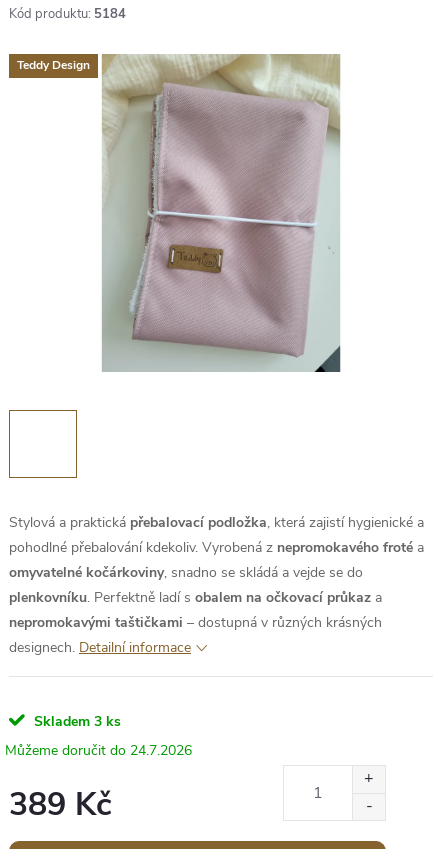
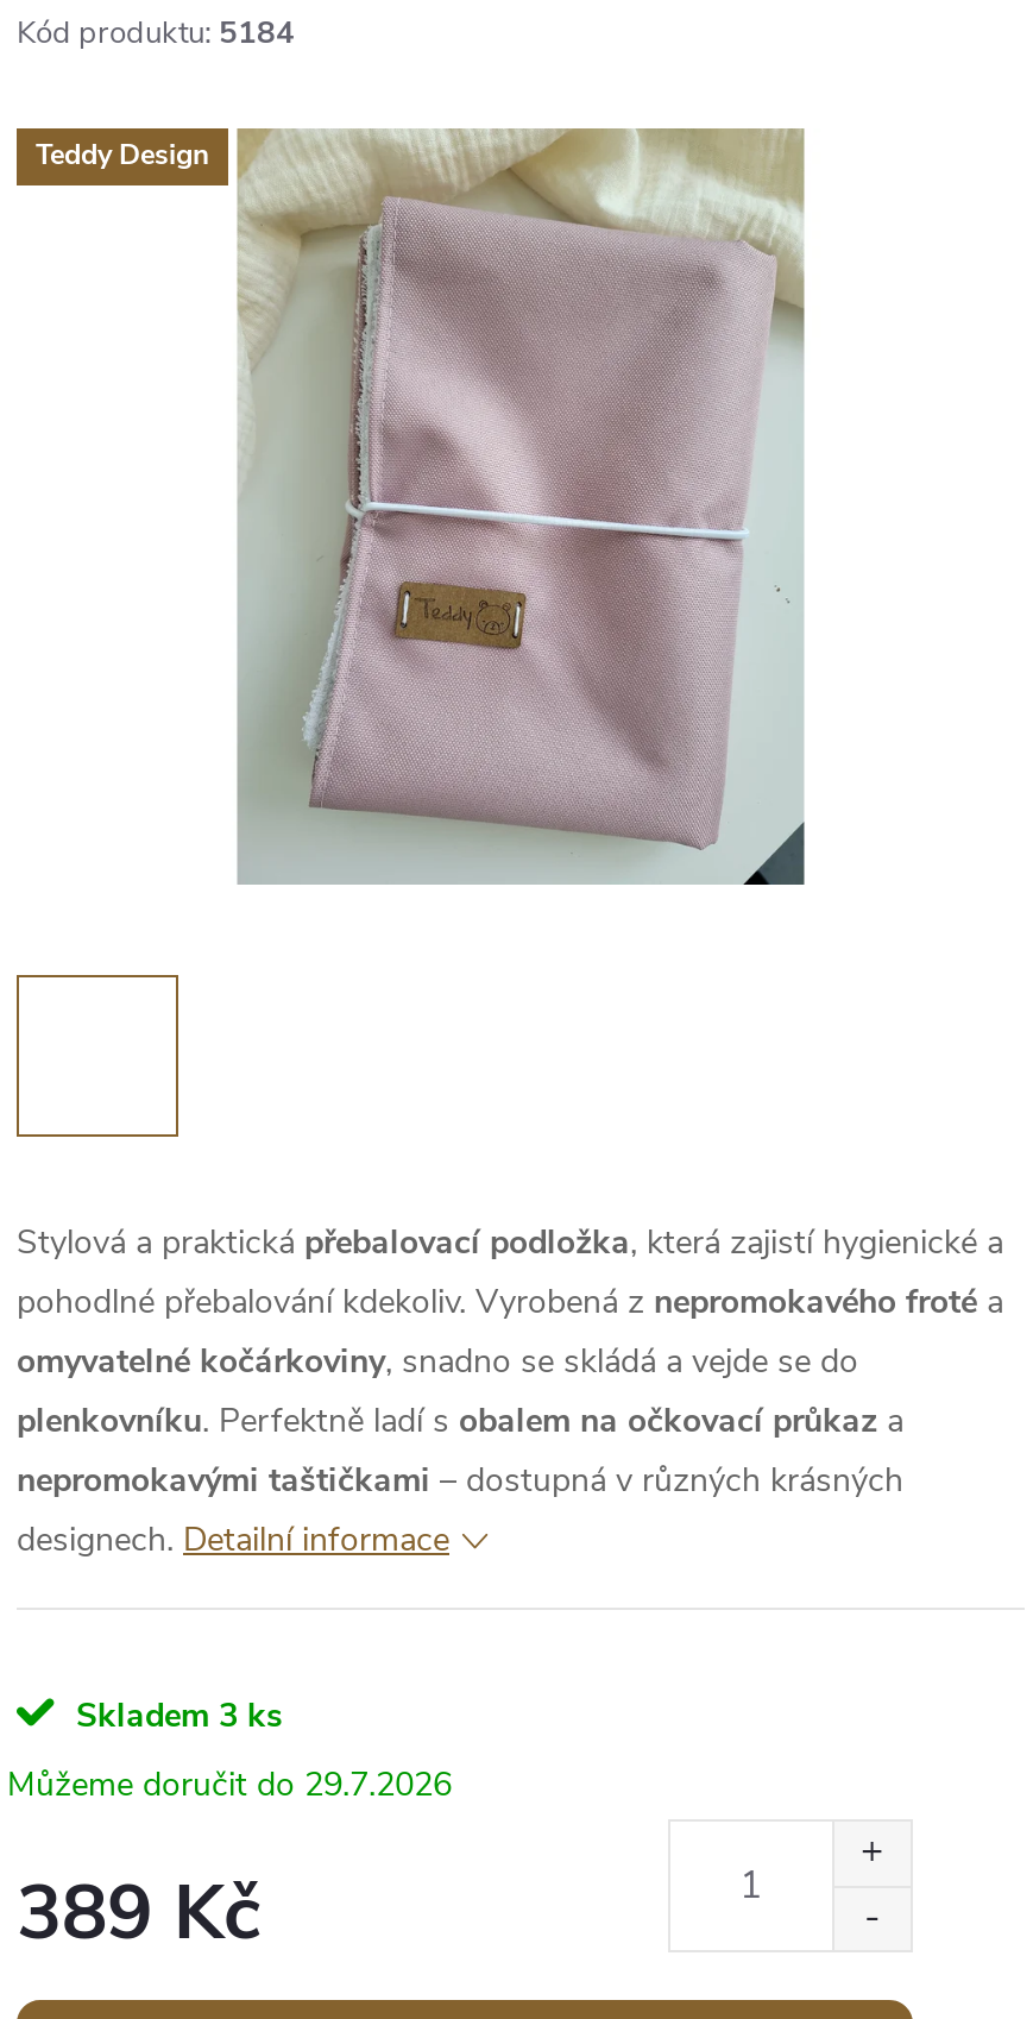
[130,741,192,760] 24.7.2026 -> [304,1761,452,1807] 29.7.2026

